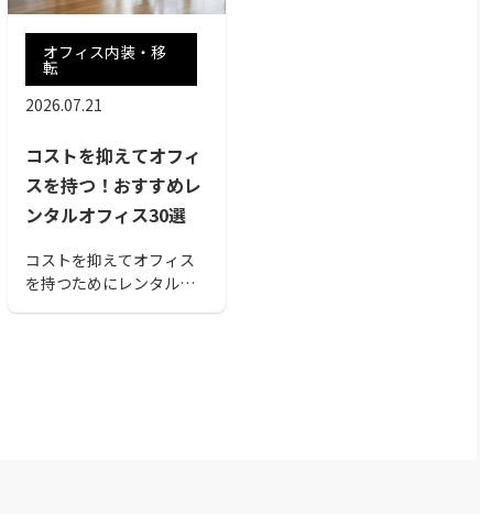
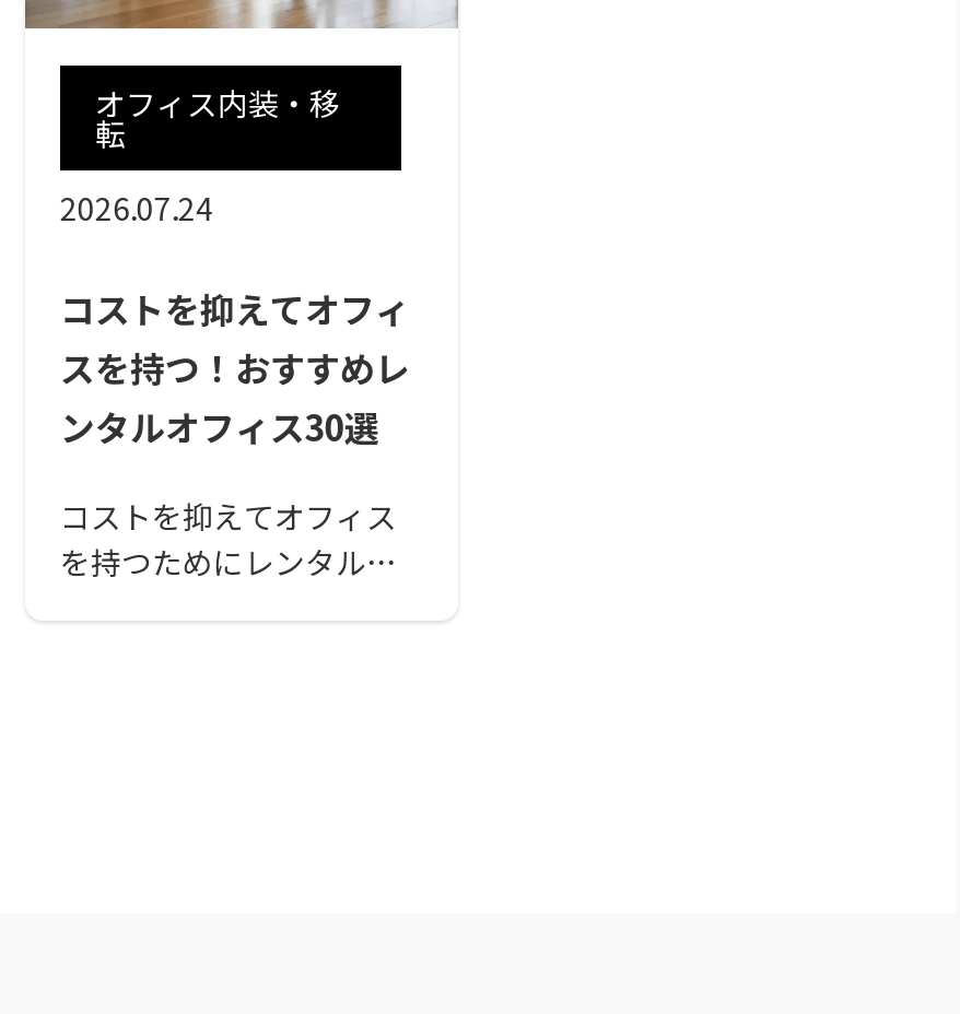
[25,94,102,116] 2026.07.21 -> [60,186,213,229] 2026.07.24

